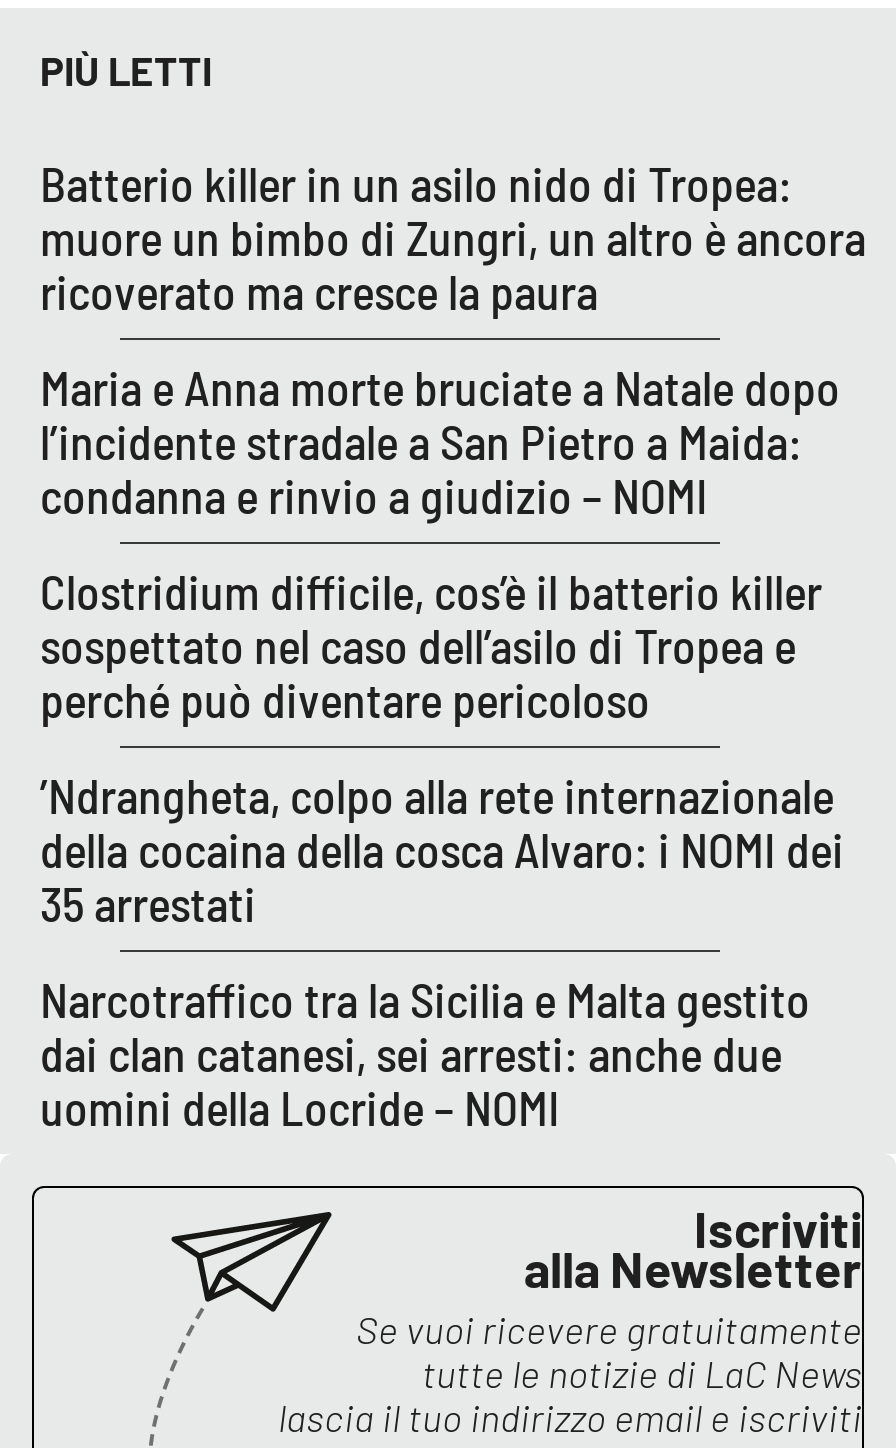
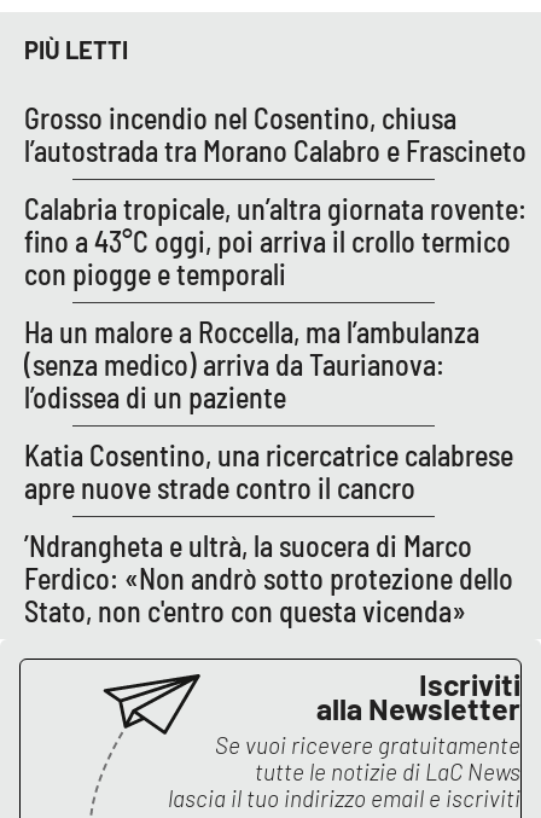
[40,153,866,319] Batterio killer in un asilo nido di Tropea: | muore un bimbo di Zungri, un altro è ancora | ricoverato ma cresce la paura -> [24,100,527,167] Grosso incendio nel Cosentino, chiusa | l’autostrada tra Morano Calabro e Frascineto
[40,357,840,523] Maria e Anna morte bruciate a Natale dopo | l’incidente stradale a San Pietro a Maida: | condanna e rinvio a giudizio – NOMI -> [24,190,527,291] Calabria tropicale, un’altra giornata rovente: | fino a 43°C oggi, poi arriva il crollo termico | con piogge e temporali
[40,561,822,727] Clostridium difficile, cos’è il batterio killer | sospettato nel caso dell’asilo di Tropea e | perché può diventare pericoloso -> [24,314,479,414] Ha un malore a Roccella, ma l’ambulanza | (senza medico) arriva da Taurianova: | l’odissea di un paziente
[40,765,844,931] ’Ndrangheta, colpo alla rete internazionale | della cocaina della cosca Alvaro: i NOMI dei | 35 arrestati -> [24,437,513,505] Katia Cosentino, una ricercatrice calabrese | apre nuove strade contro il cancro
[40,969,810,1135] Narcotraffico tra la Sicilia e Malta gestito | dai clan catanesi, sei arresti: anche due | uomini della Locride – NOMI -> [24,528,513,628] ’Ndrangheta e ultrà, la suocera di Marco | Ferdico: «Non andrò sotto protezione dello | Stato, non c'entro con questa vicenda»

